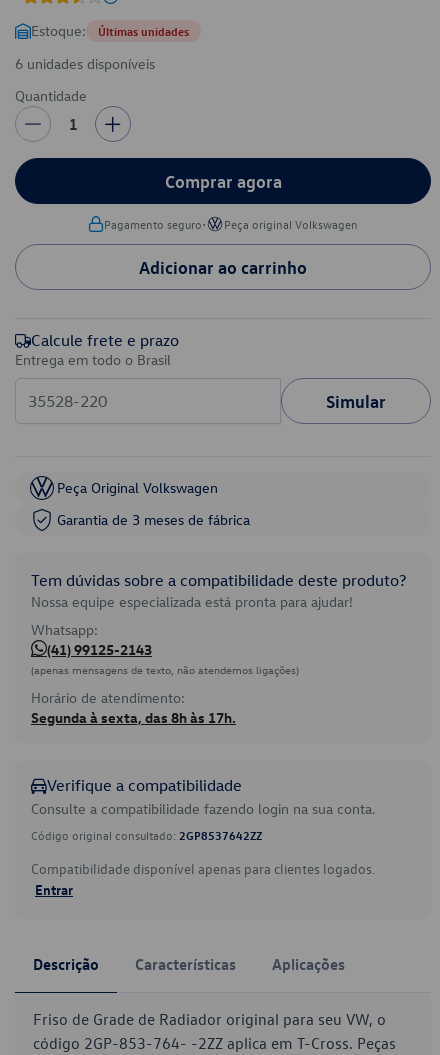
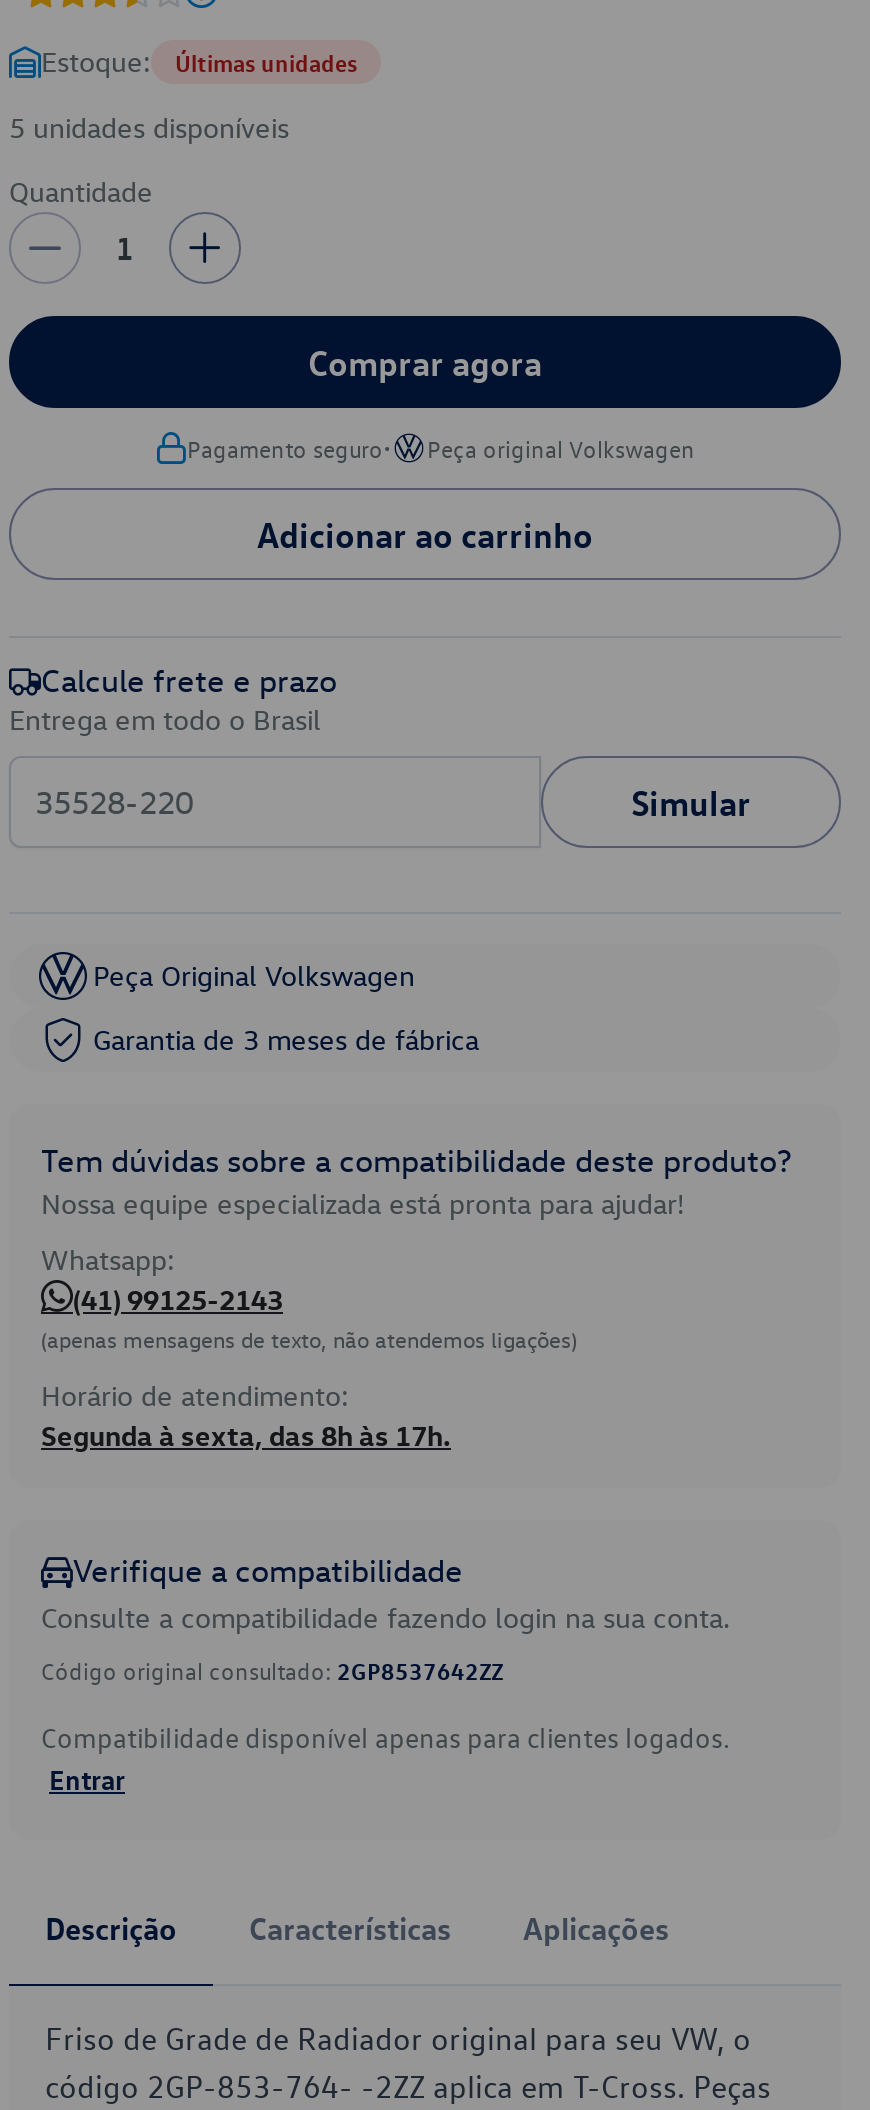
[15,54,155,73] 6 unidades disponíveis -> [9,108,289,146] 5 unidades disponíveis

